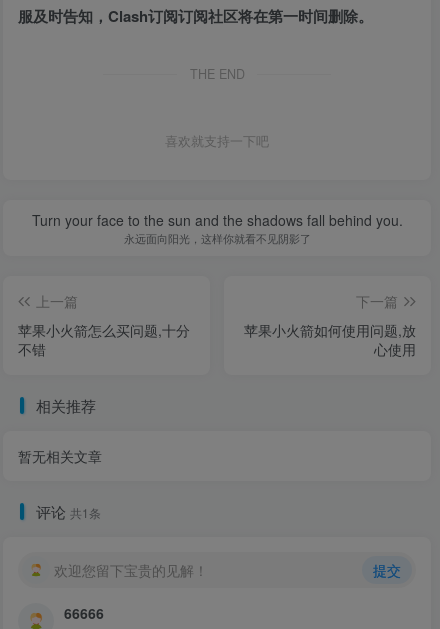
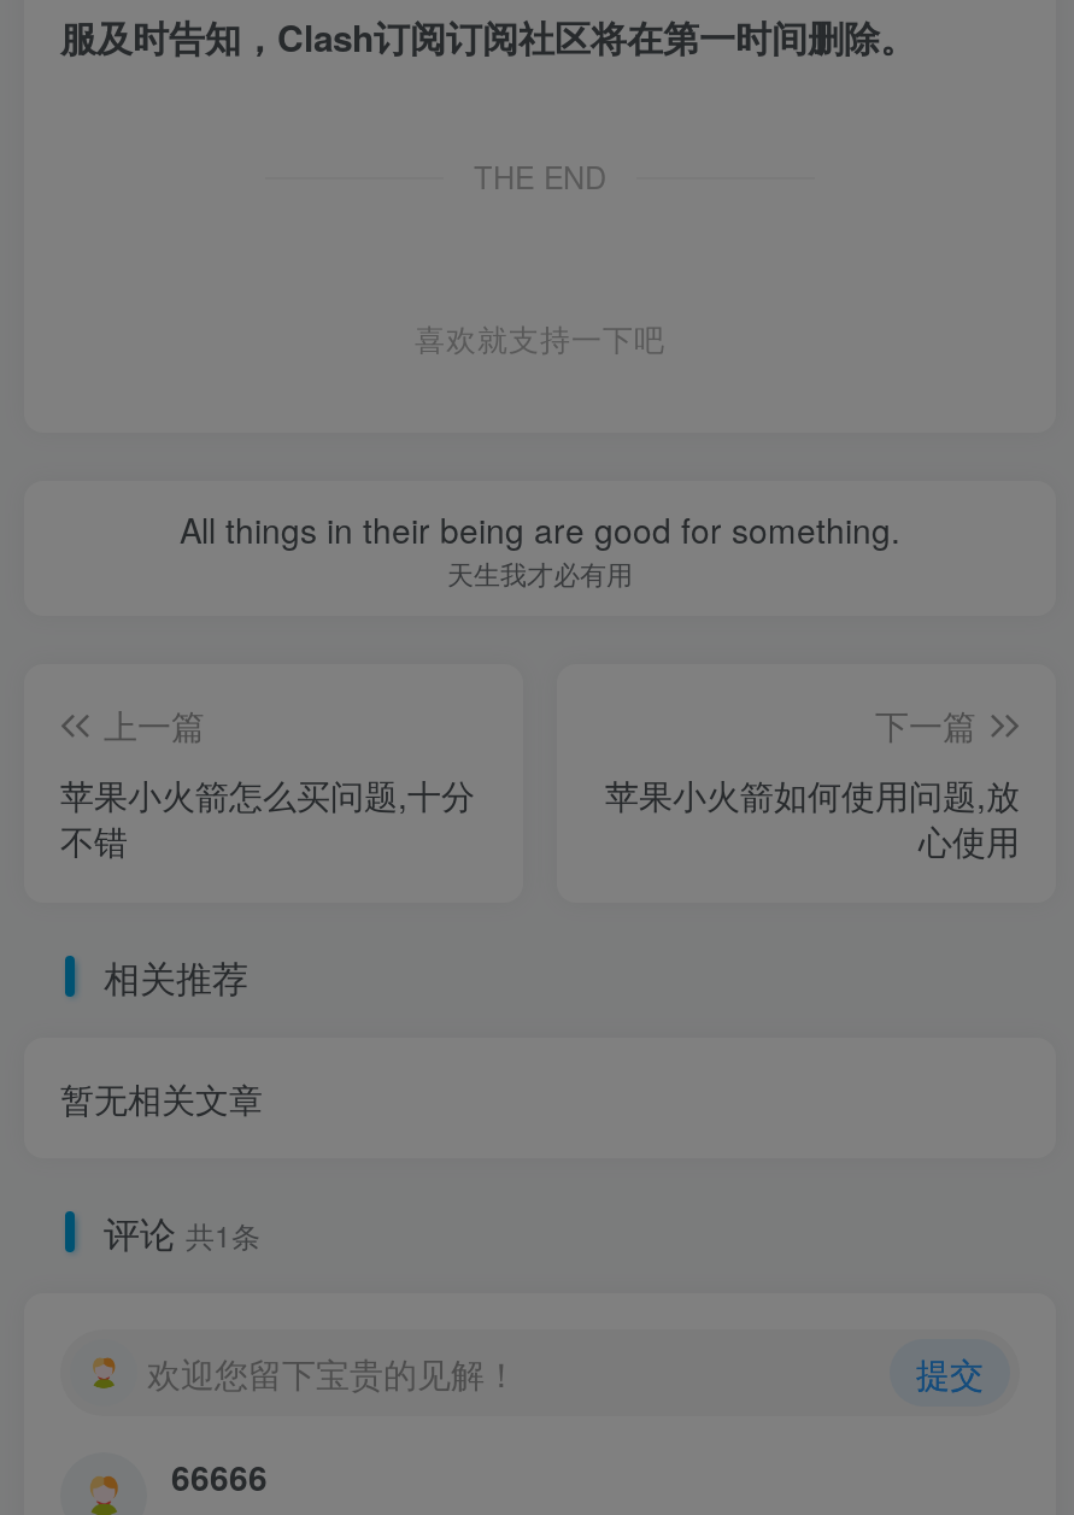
[31,210,402,246] Turn your face to the sun and the shadows fall behind you. | 永远面向阳光，这样你就看不见阴影了 -> [180,505,900,592] All things in their being are good for something. | 天生我才必有用

